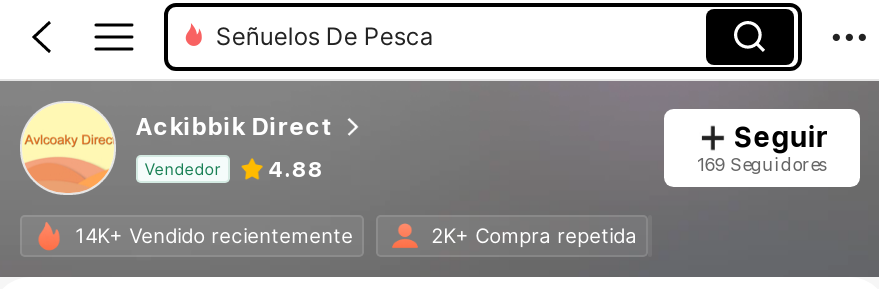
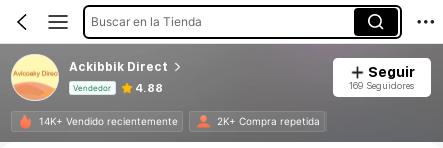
[216,21,434,51] Señuelos De Pesca -> [91,13,202,28] Buscar en la Tienda

